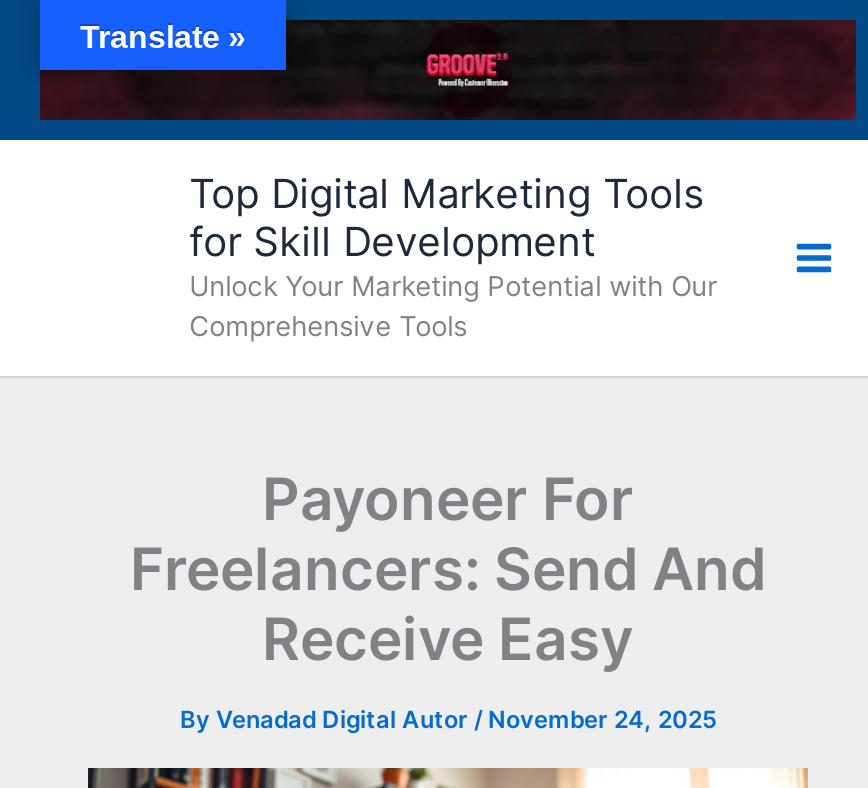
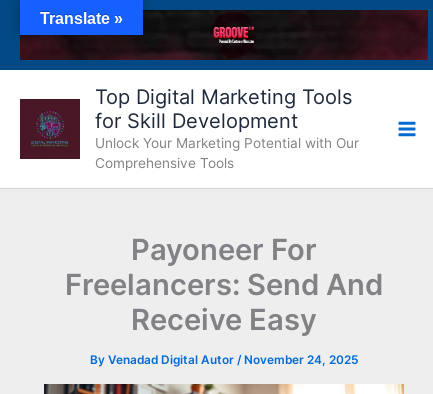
none -> [19,98,81,160] [image]

